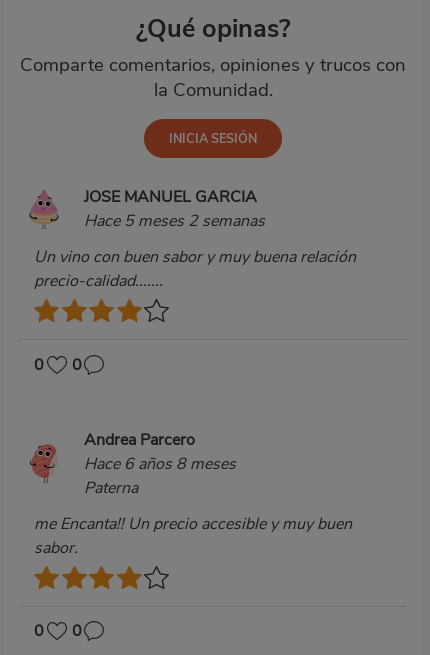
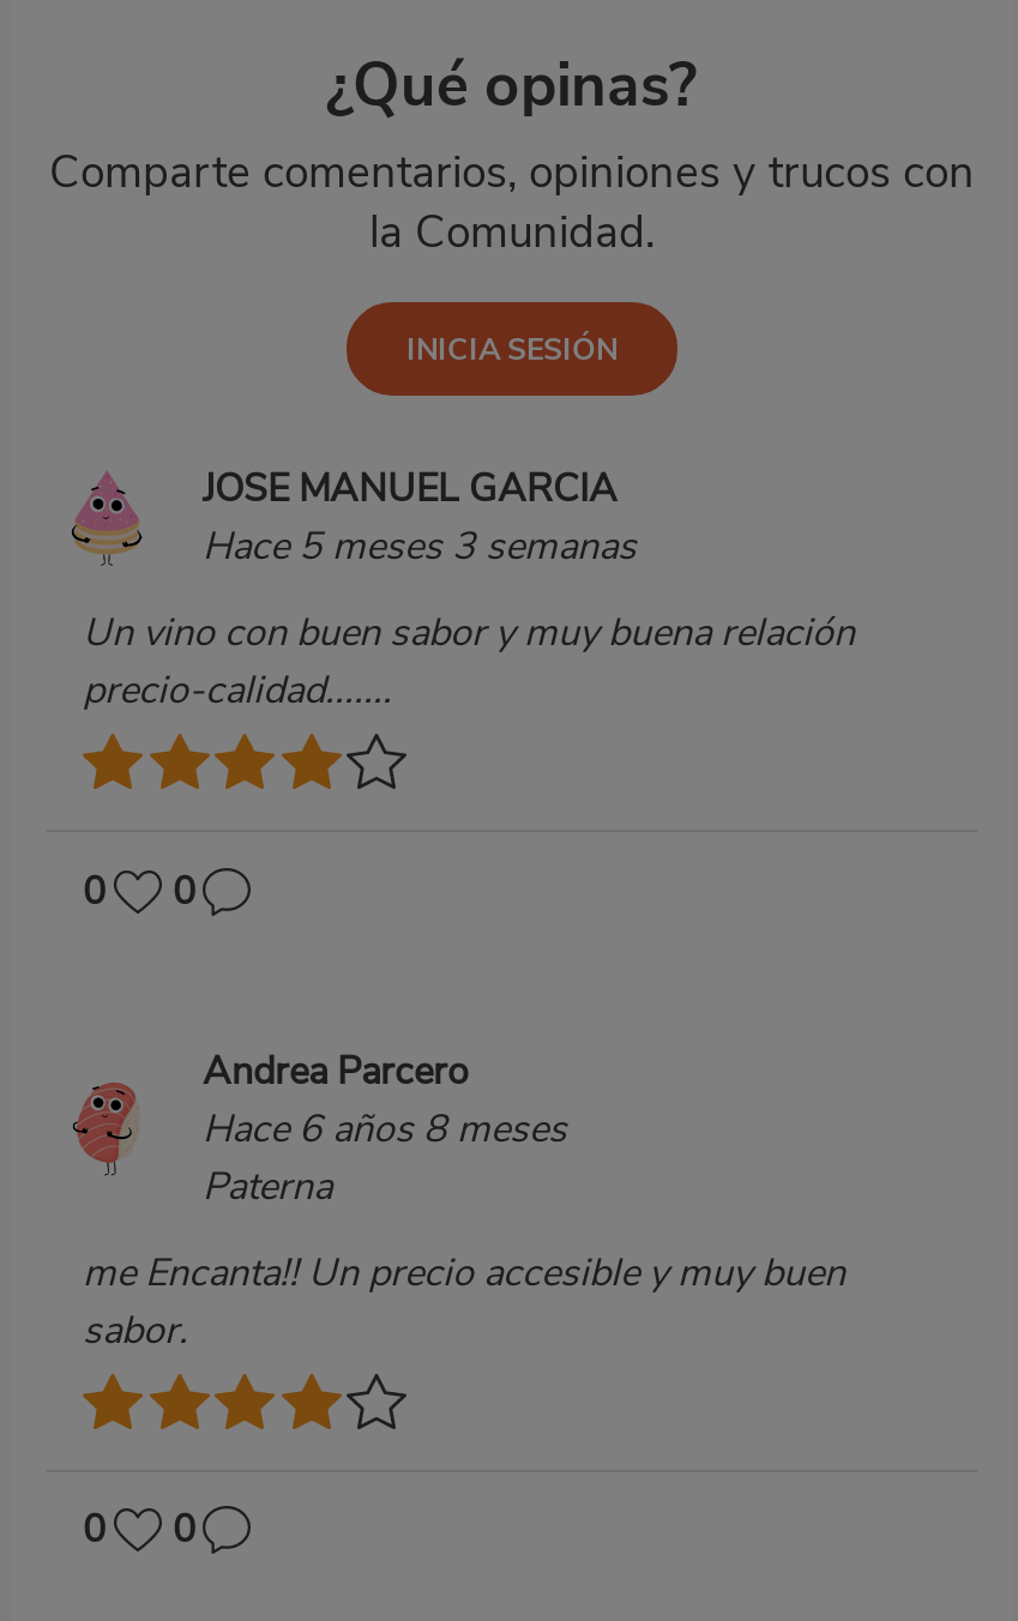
[84,210,265,232] Hace 5 meses 2 semanas -> [203,520,637,573] Hace 5 meses 3 semanas

